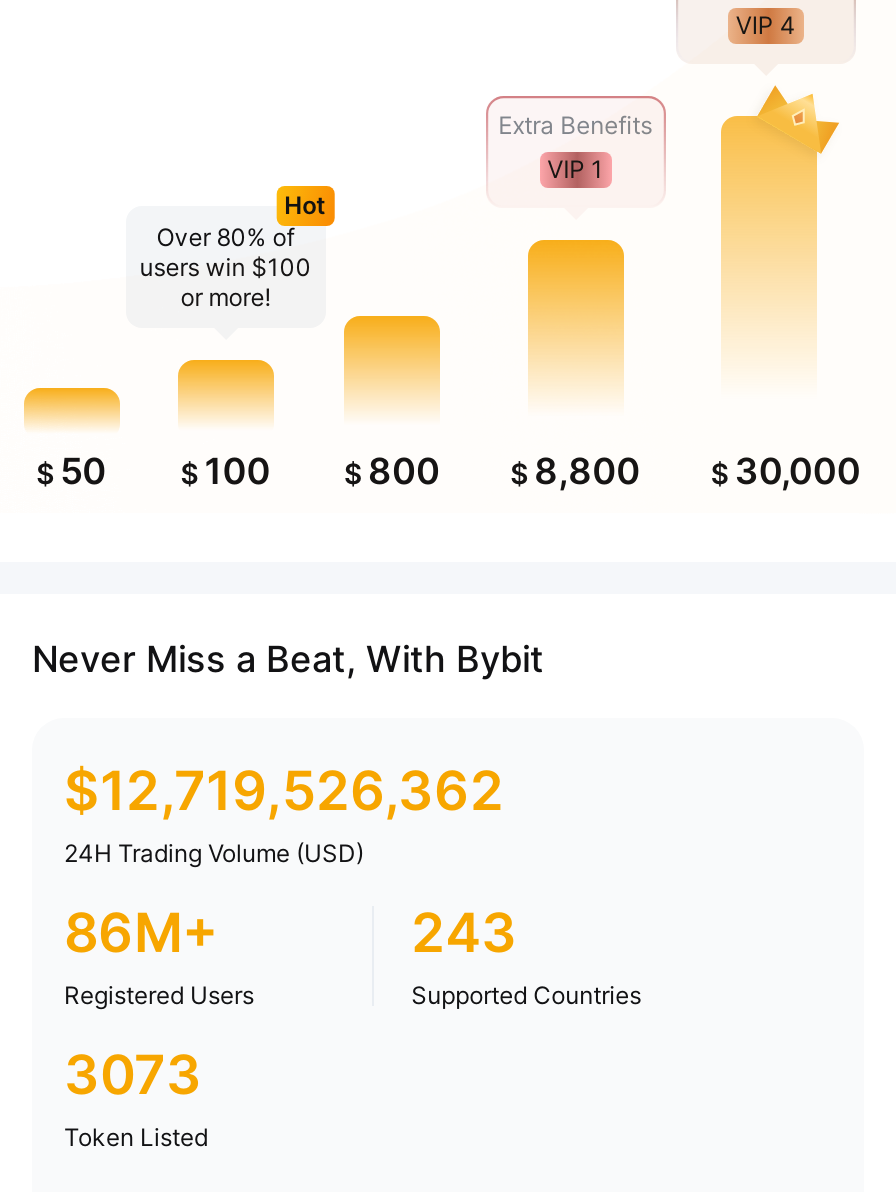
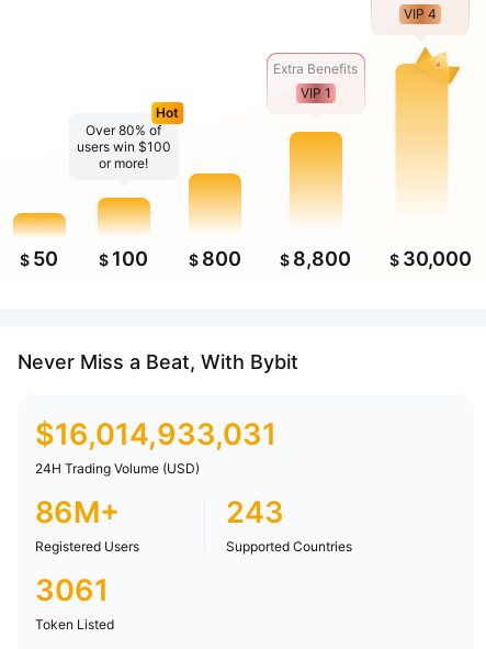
[64,758,504,824] $12,719,526,362 -> [35,416,276,452] $16,014,933,031
[64,1042,202,1108] 3073 -> [35,572,109,608] 3061

